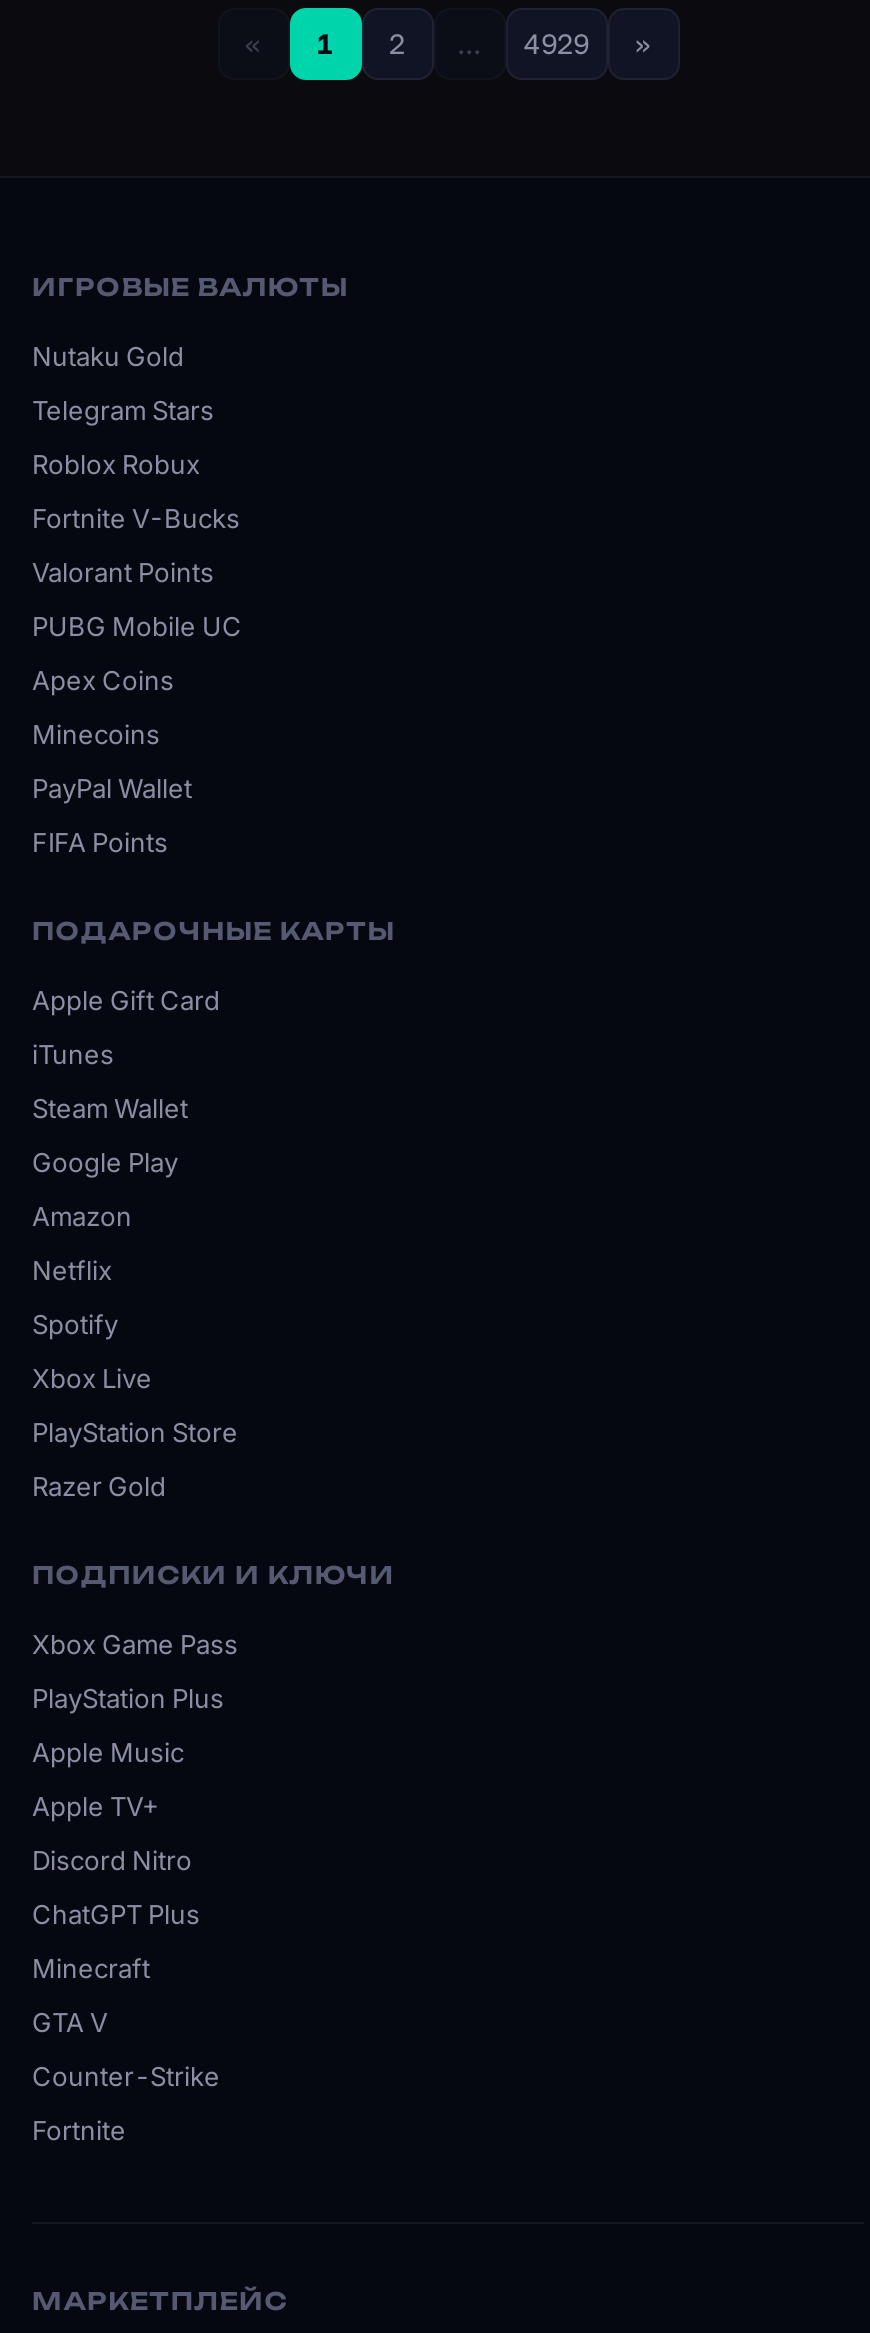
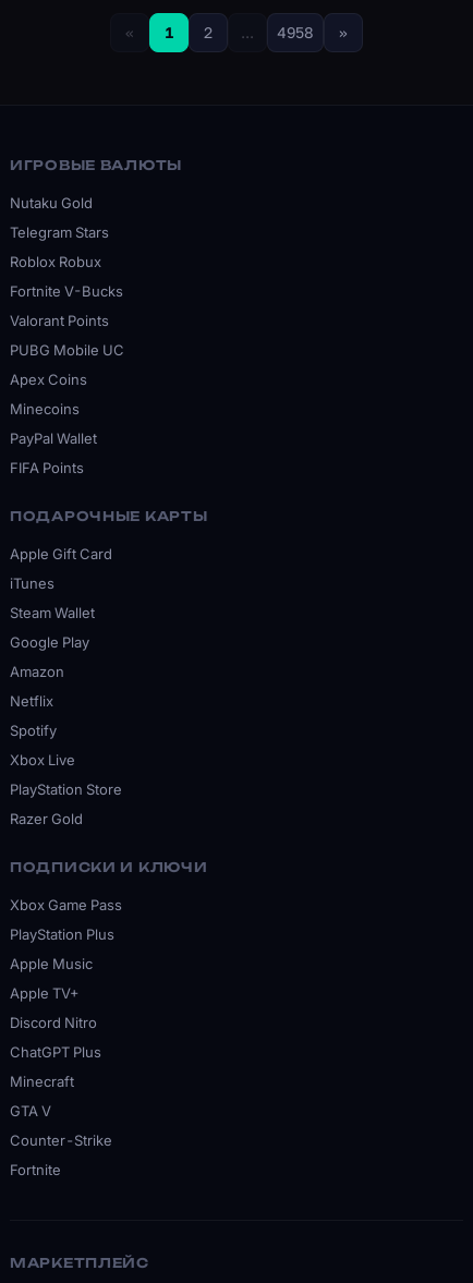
[523,27,589,61] 4929 -> [277,23,314,42] 4958

